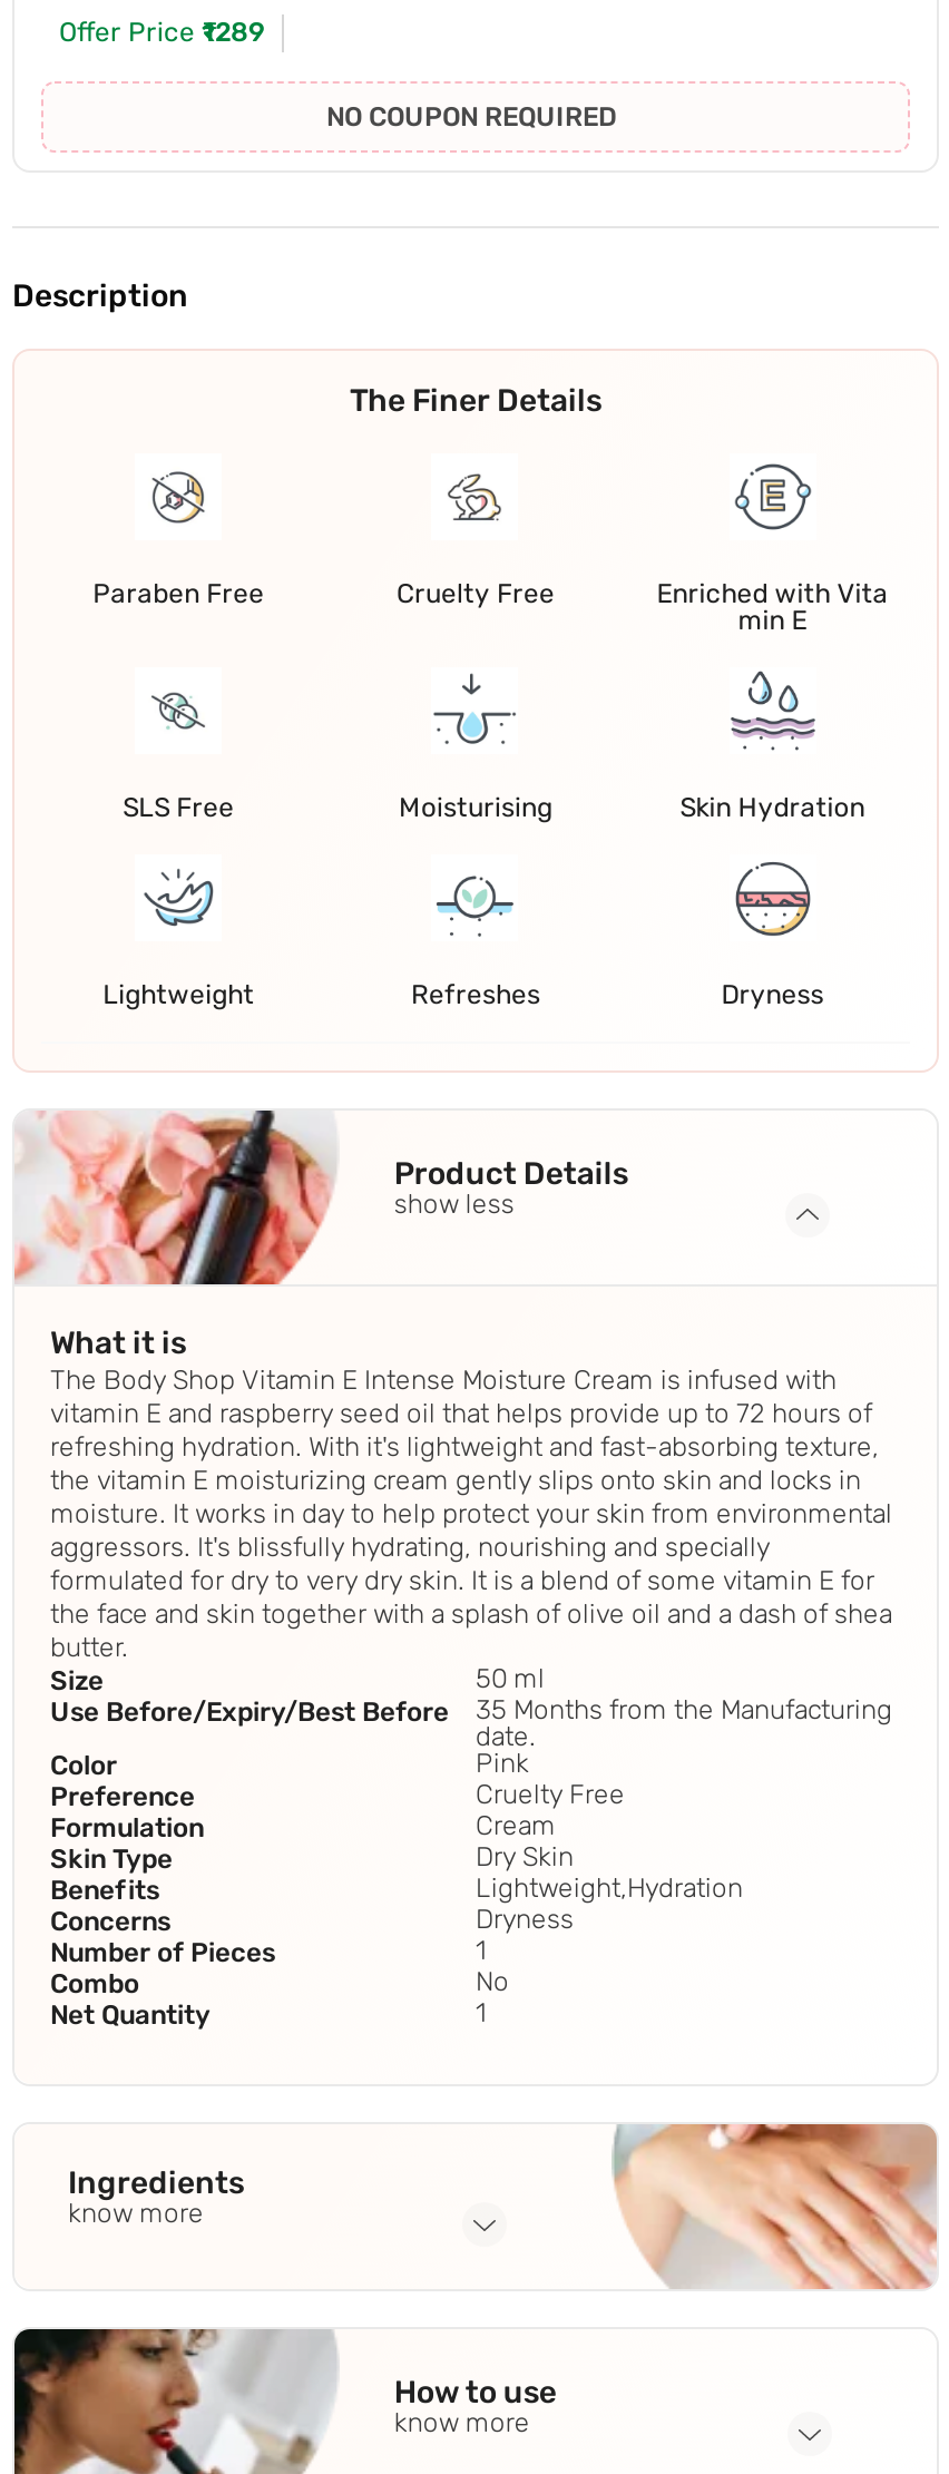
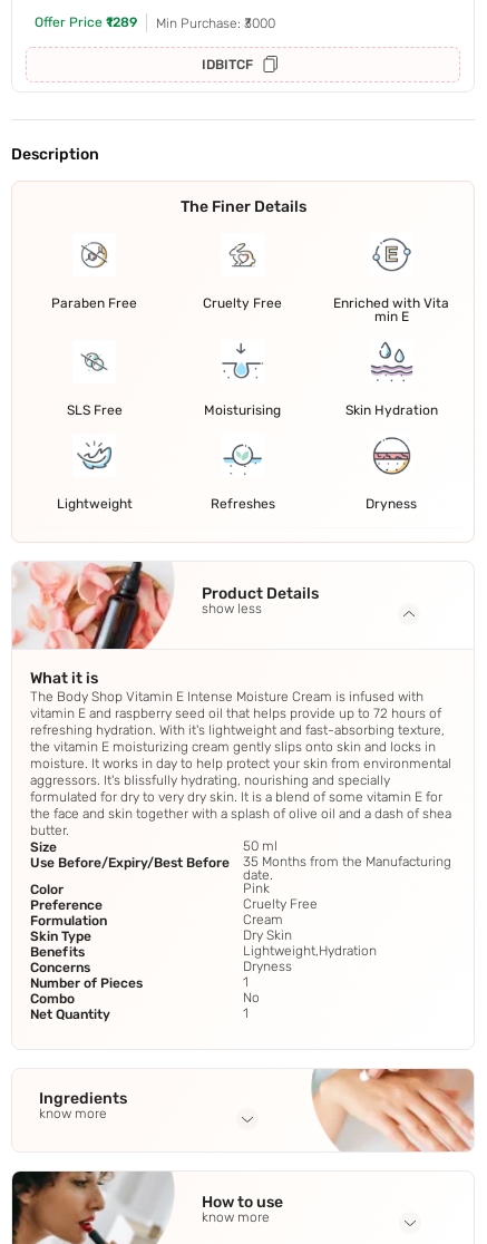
[326,102,616,133] NO COUPON REQUIRED -> [156,15,275,73] Min Purchase: ₹3000 | IDBITCF

